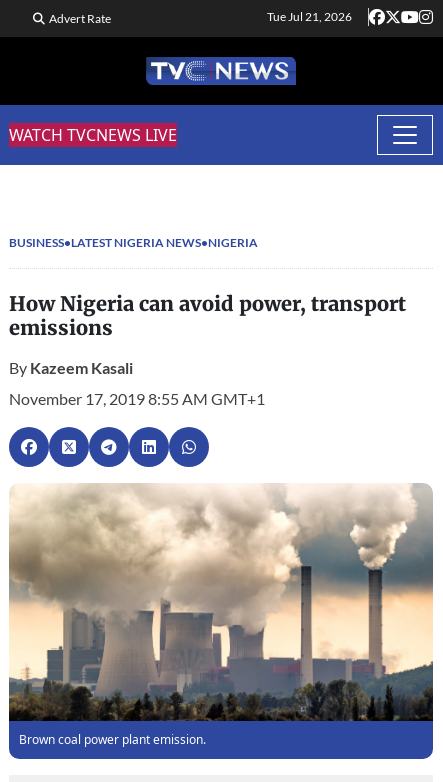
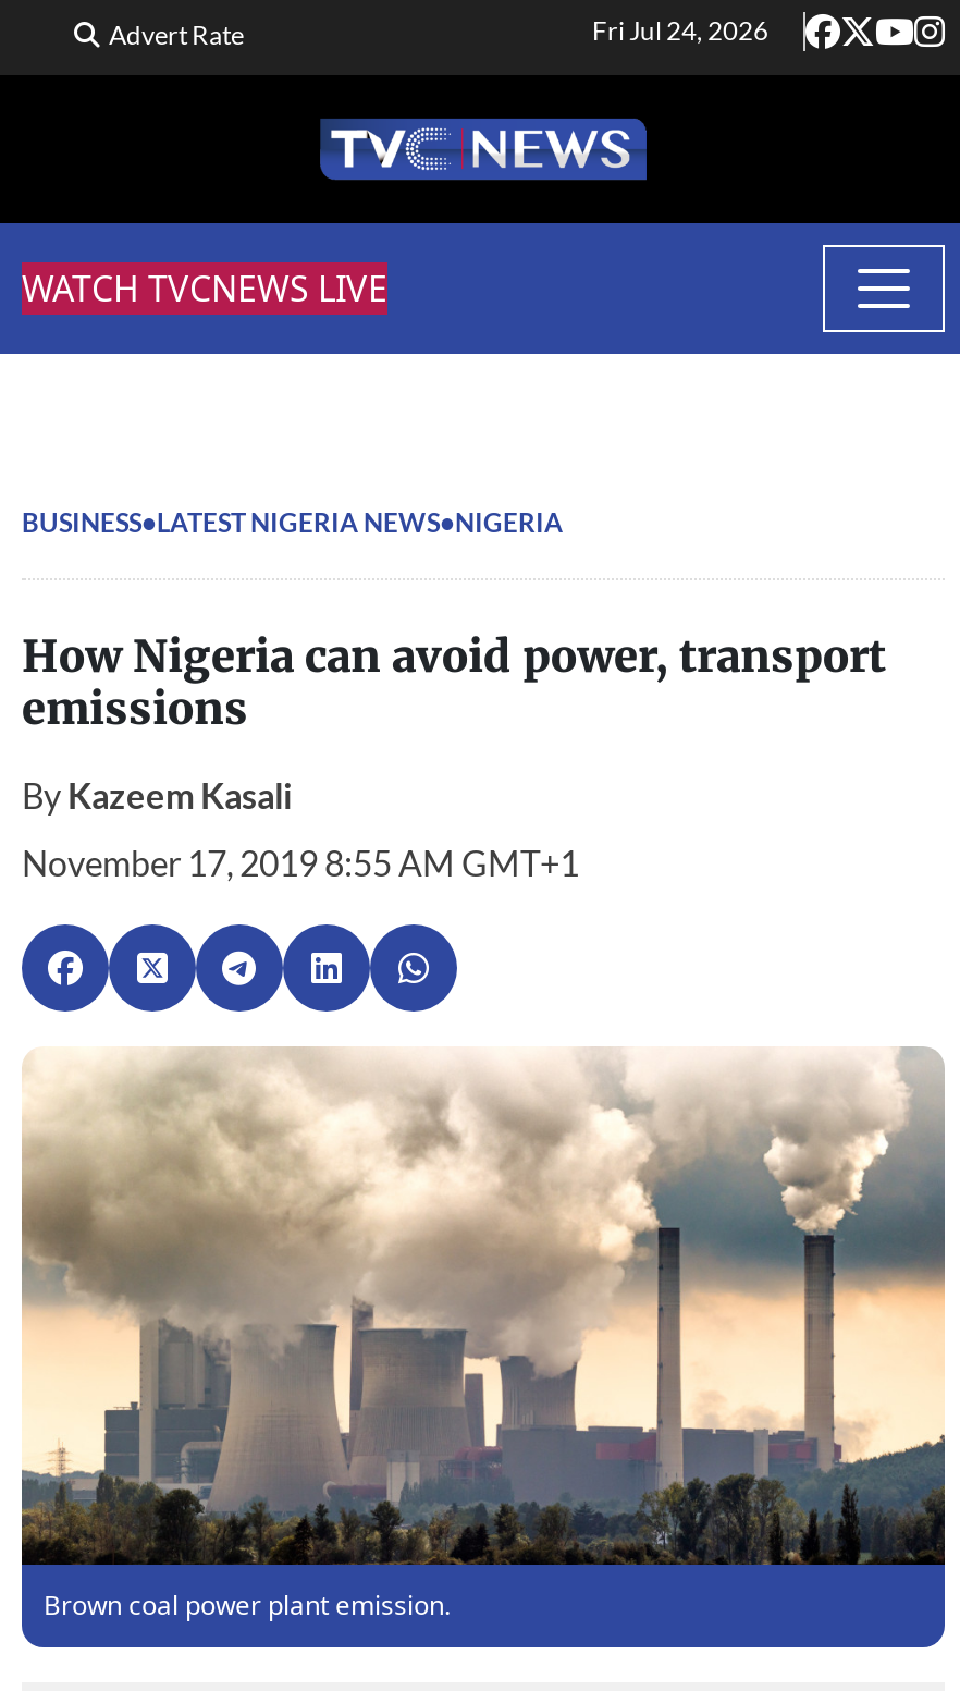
[267,9,352,24] Tue Jul 21, 2026 -> [592,14,768,47] Fri Jul 24, 2026

